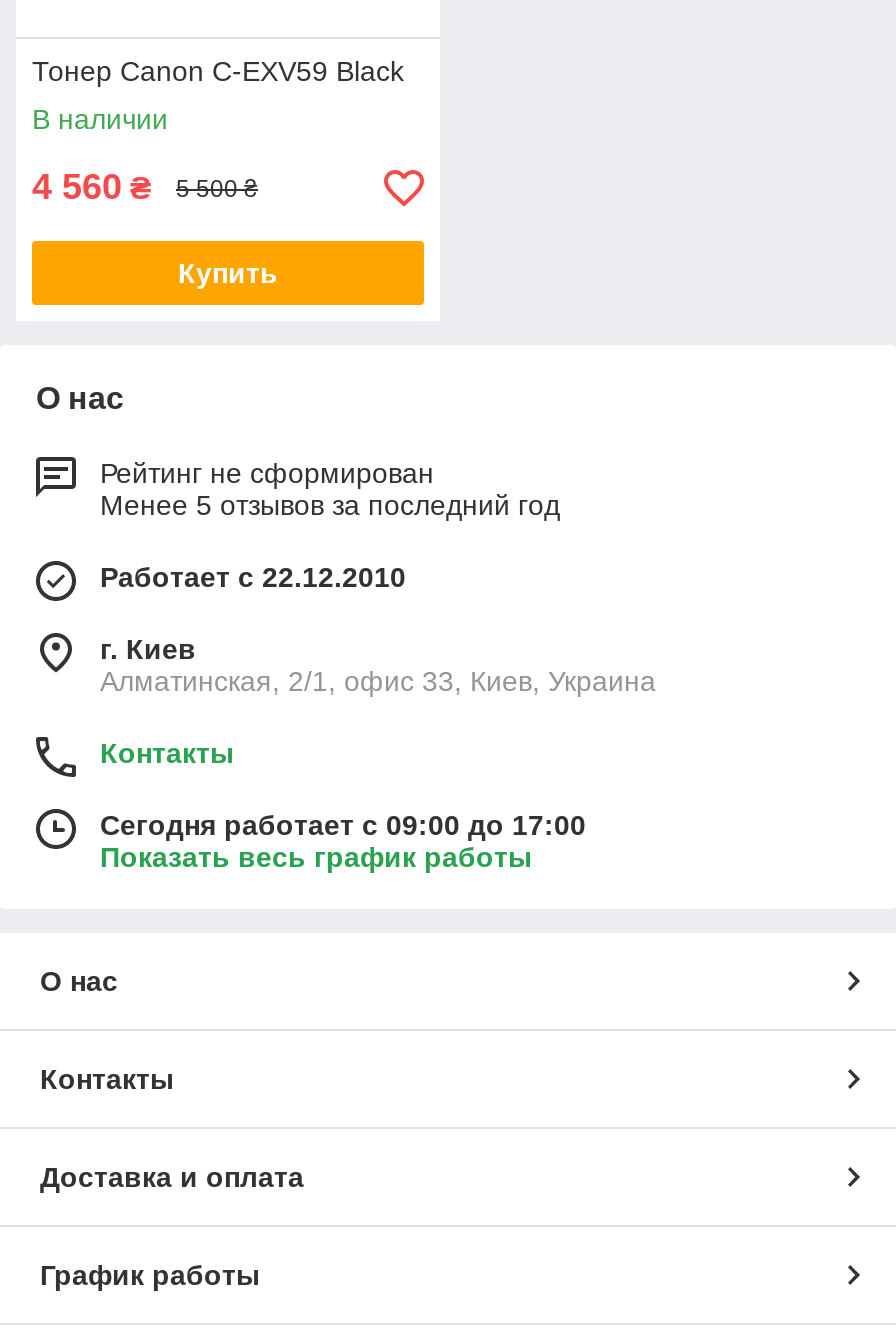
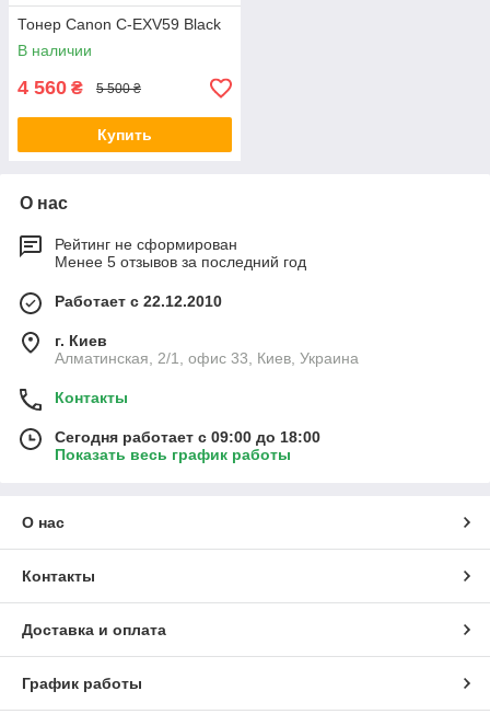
[100,810,586,842] Сегодня работает с 09:00 до 17:00 -> [55,429,320,446] Сегодня работает с 09:00 до 18:00

